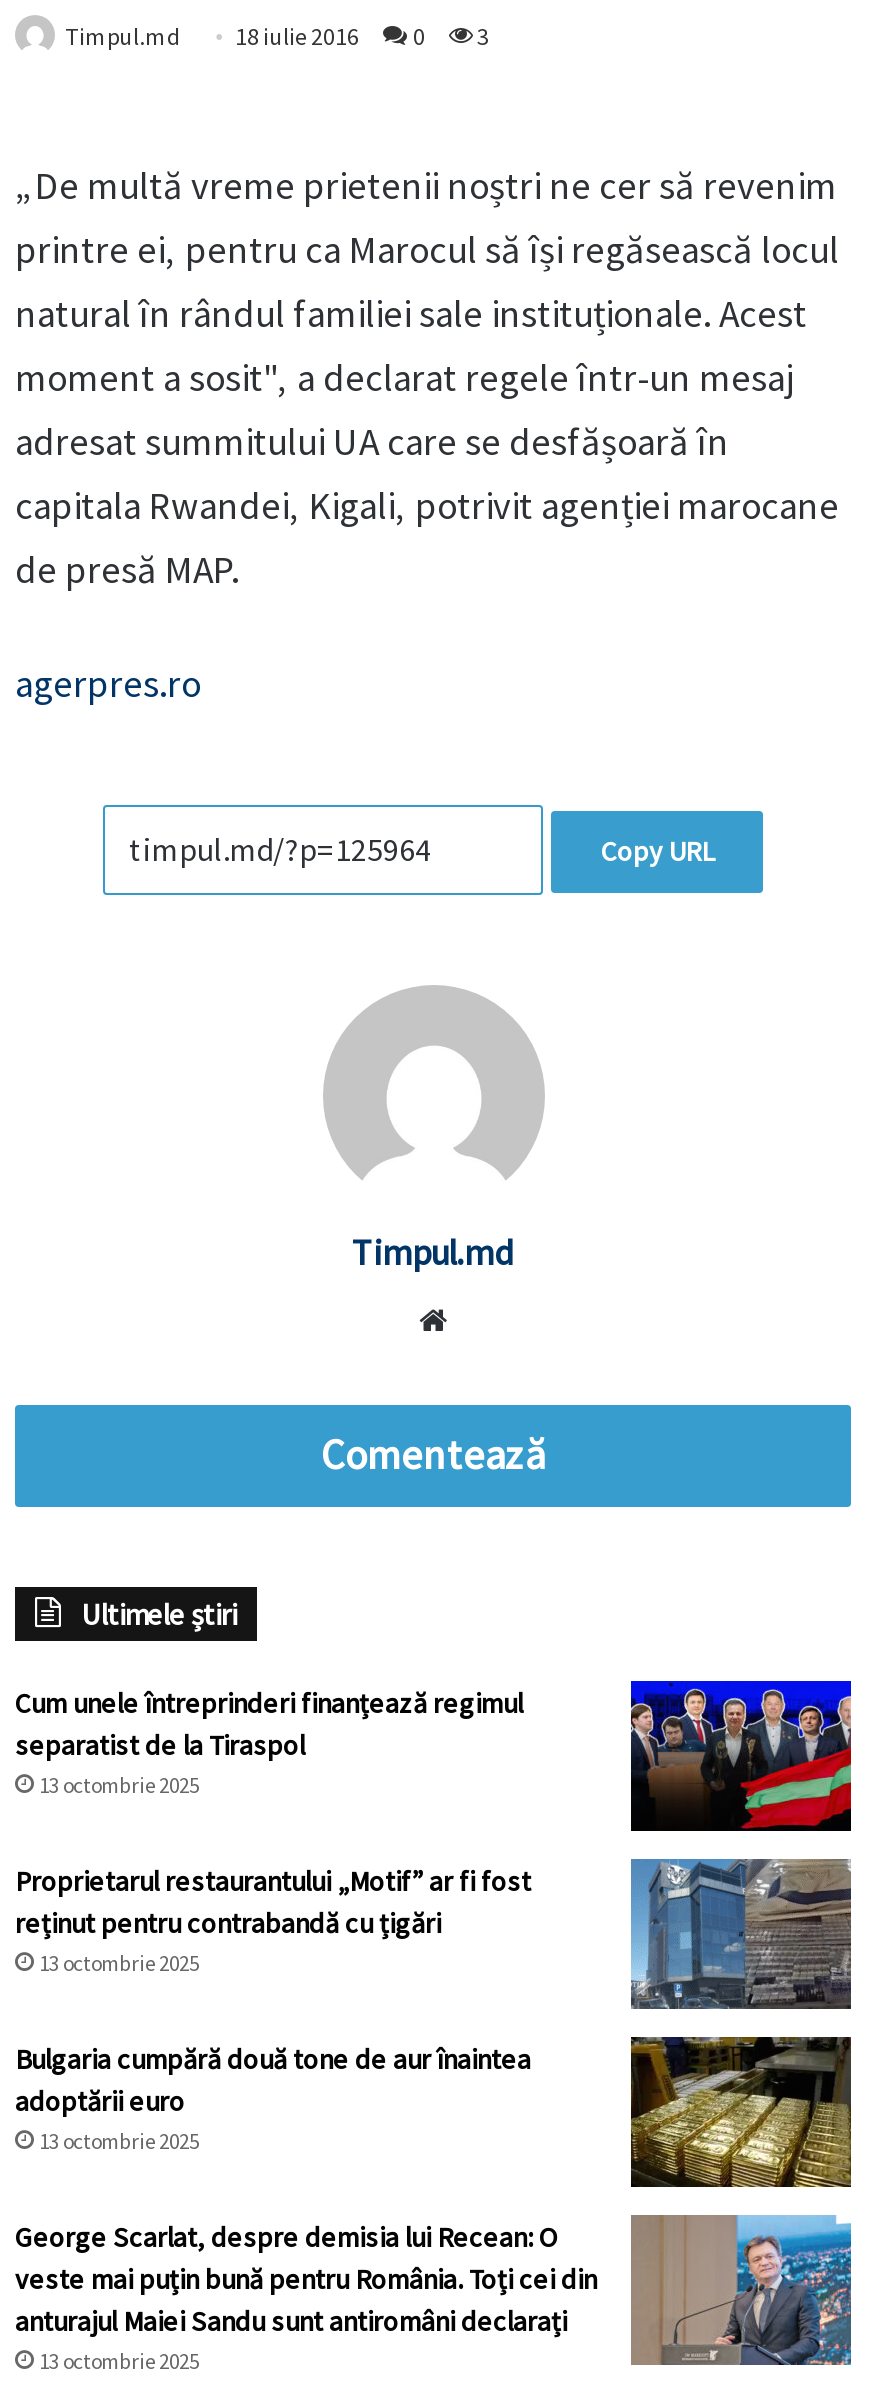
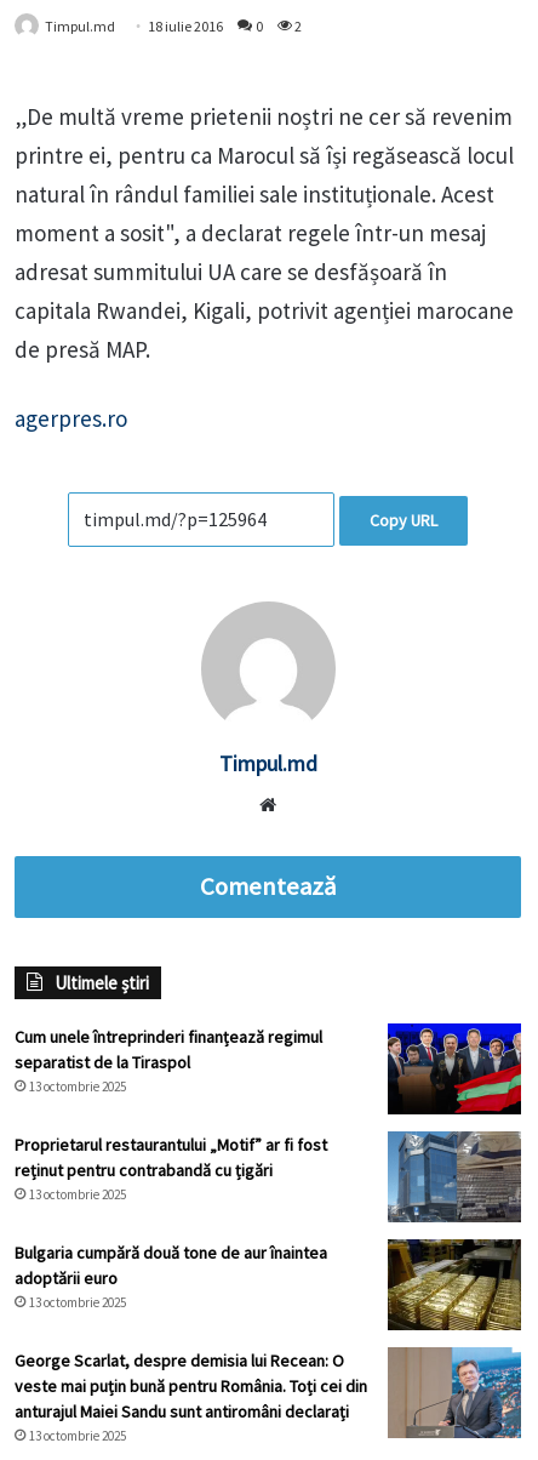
[65,22,489,52] Timpul.md 18 iulie 2016 0 3 -> [45,17,302,36] Timpul.md 18 iulie 2016 0 2

